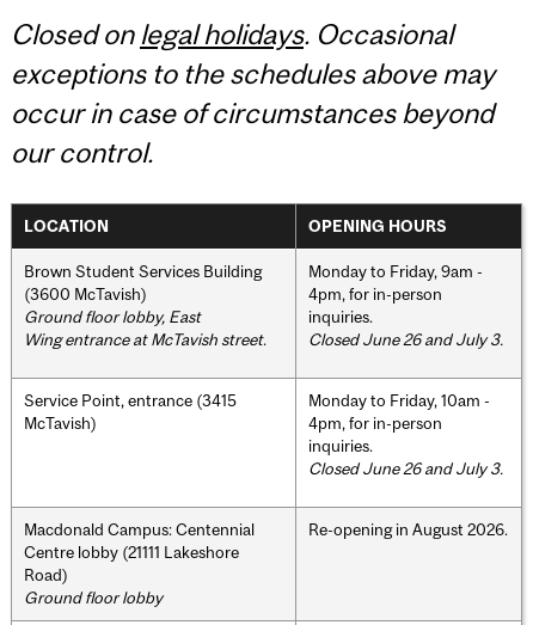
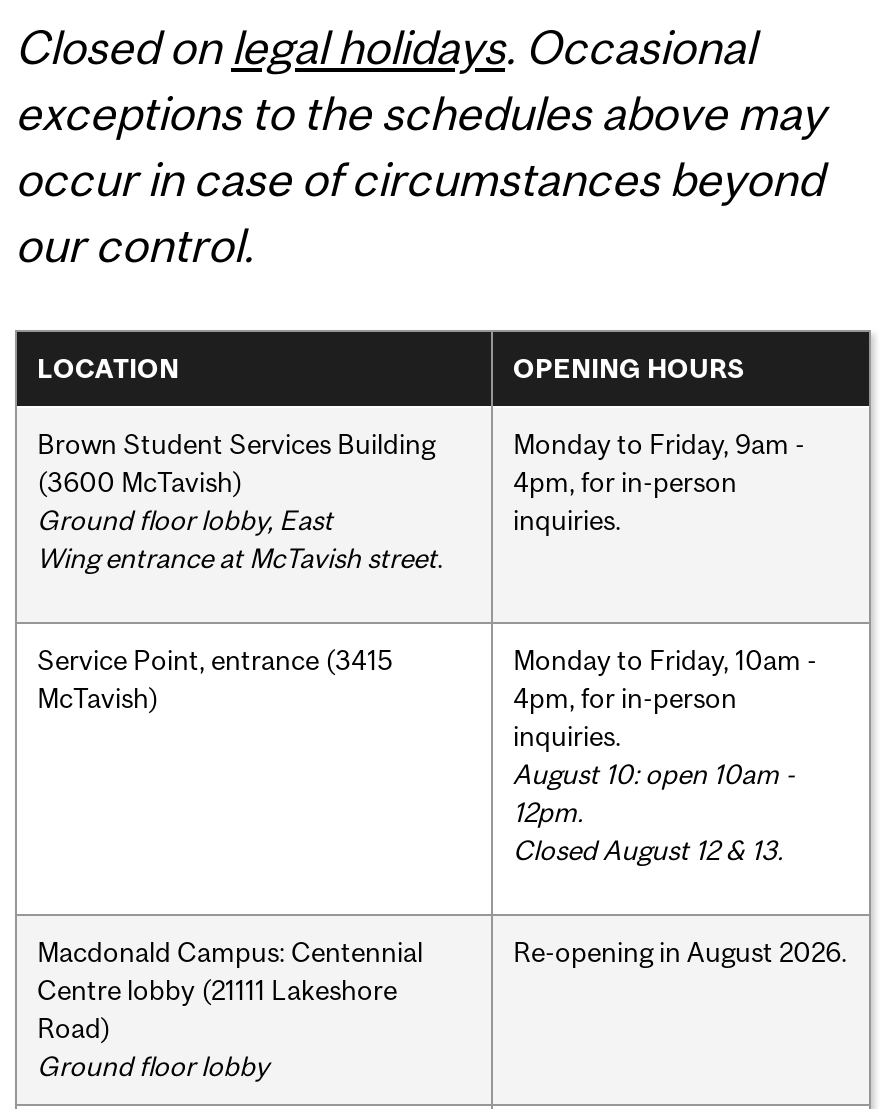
[308,329,503,348] Closed June 26 and July 3. -> none
[308,458,503,478] Closed June 26 and July 3. -> [513,757,795,865] August 10: open 10am - | 12pm. | Closed August 12 & 13.

